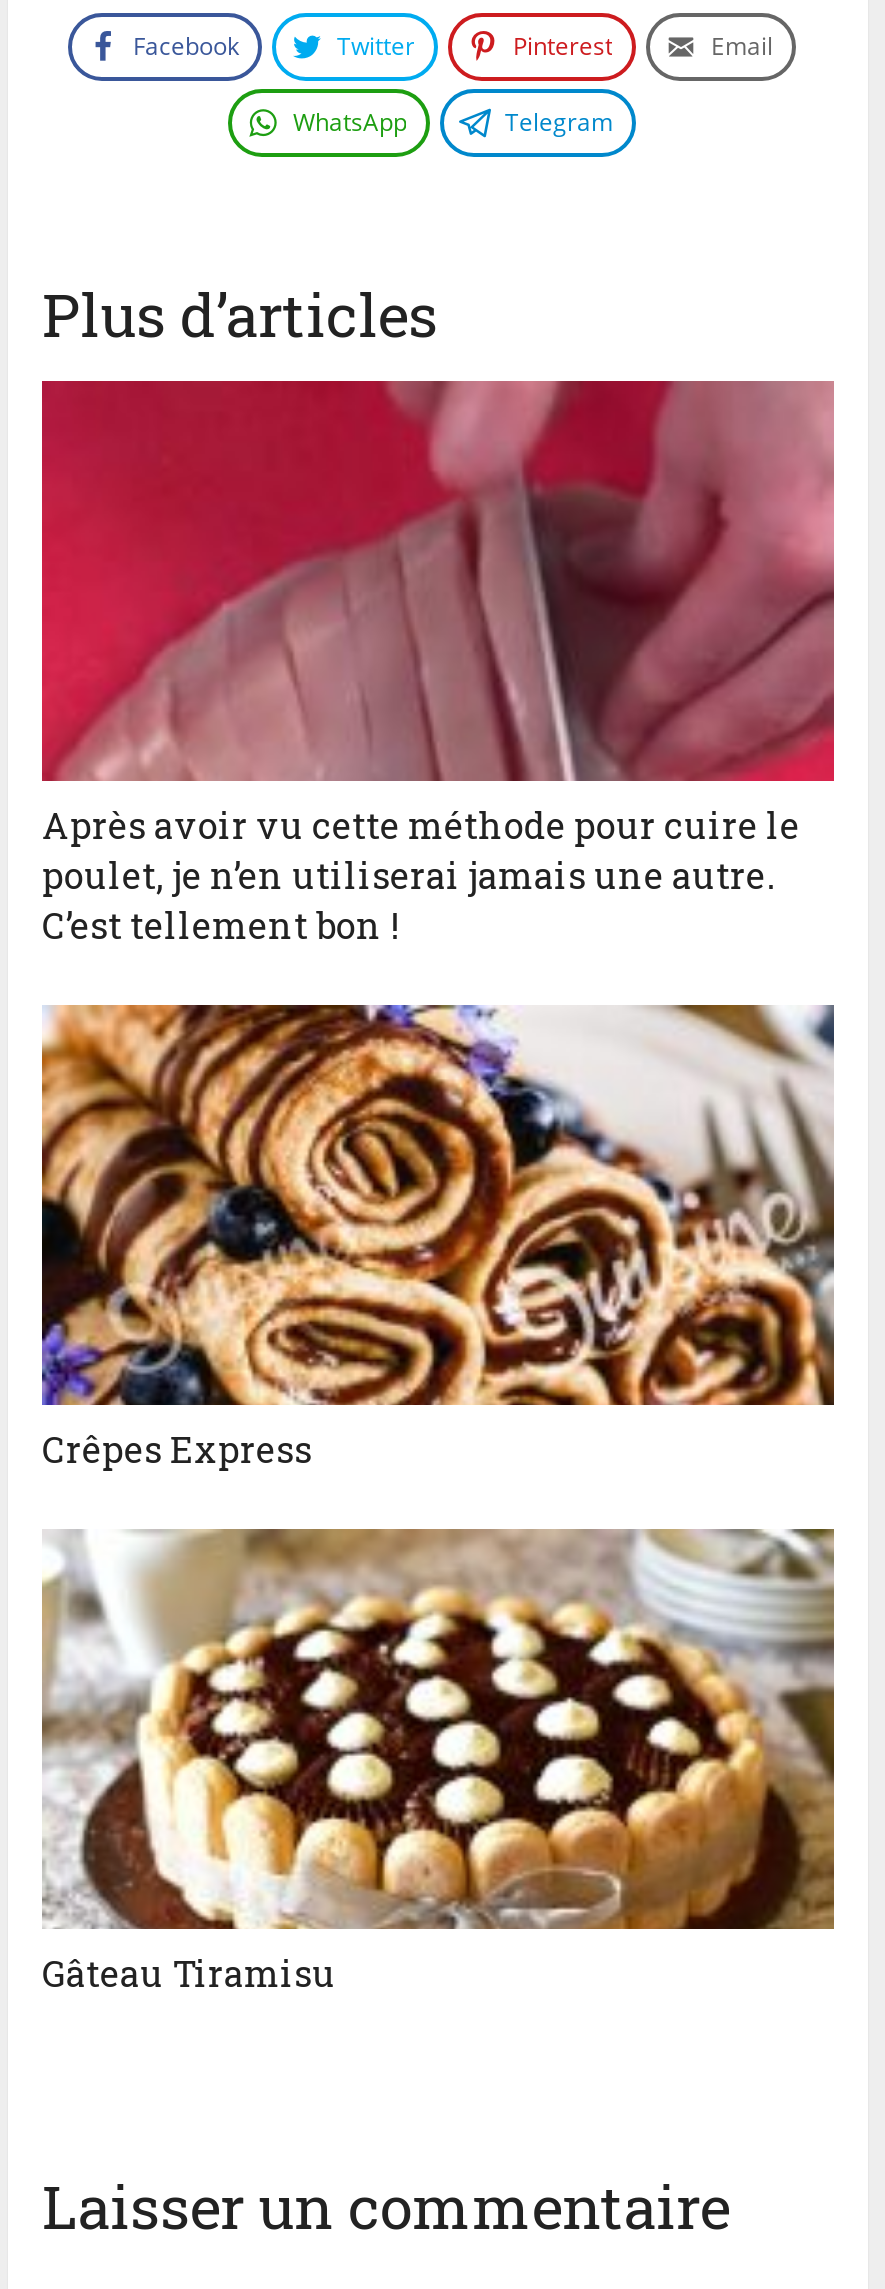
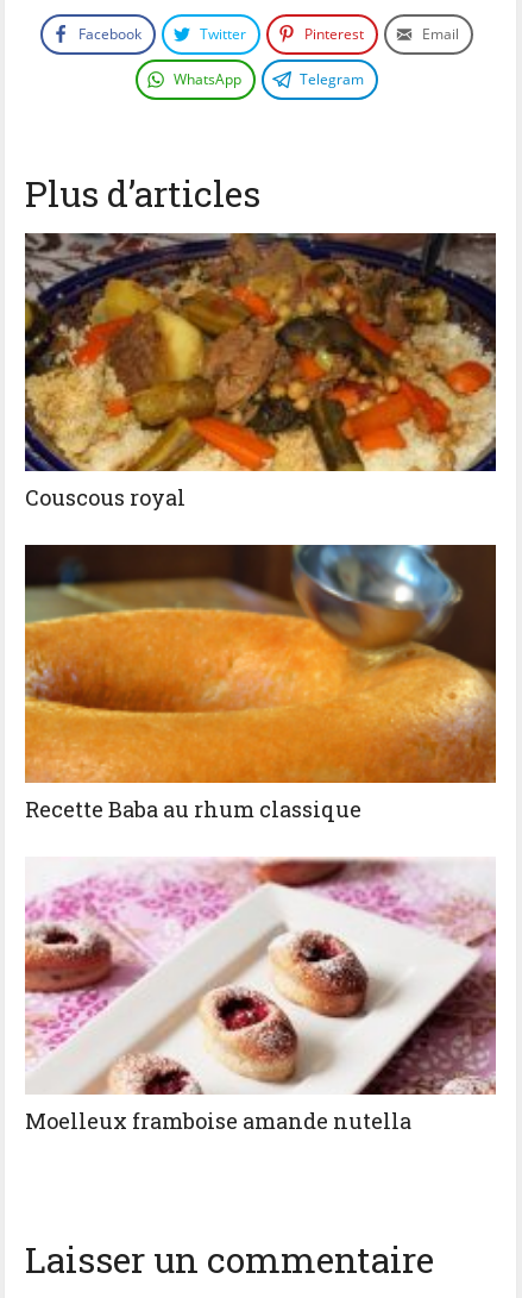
[40,379,836,949] [image] | Après avoir vu cette méthode pour cuire le | poulet, je n’en utiliserai jamais une autre. | C’est tellement bon ! -> [24,232,497,512] [image] | Couscous royal
[40,1003,836,1473] [image] | Crêpes Express -> [24,544,497,824] [image] | Recette Baba au rhum classique
[42,1527,836,1997] [image] | Gâteau Tiramisu -> [25,858,496,1135] [image] | Moelleux framboise amande nutella

